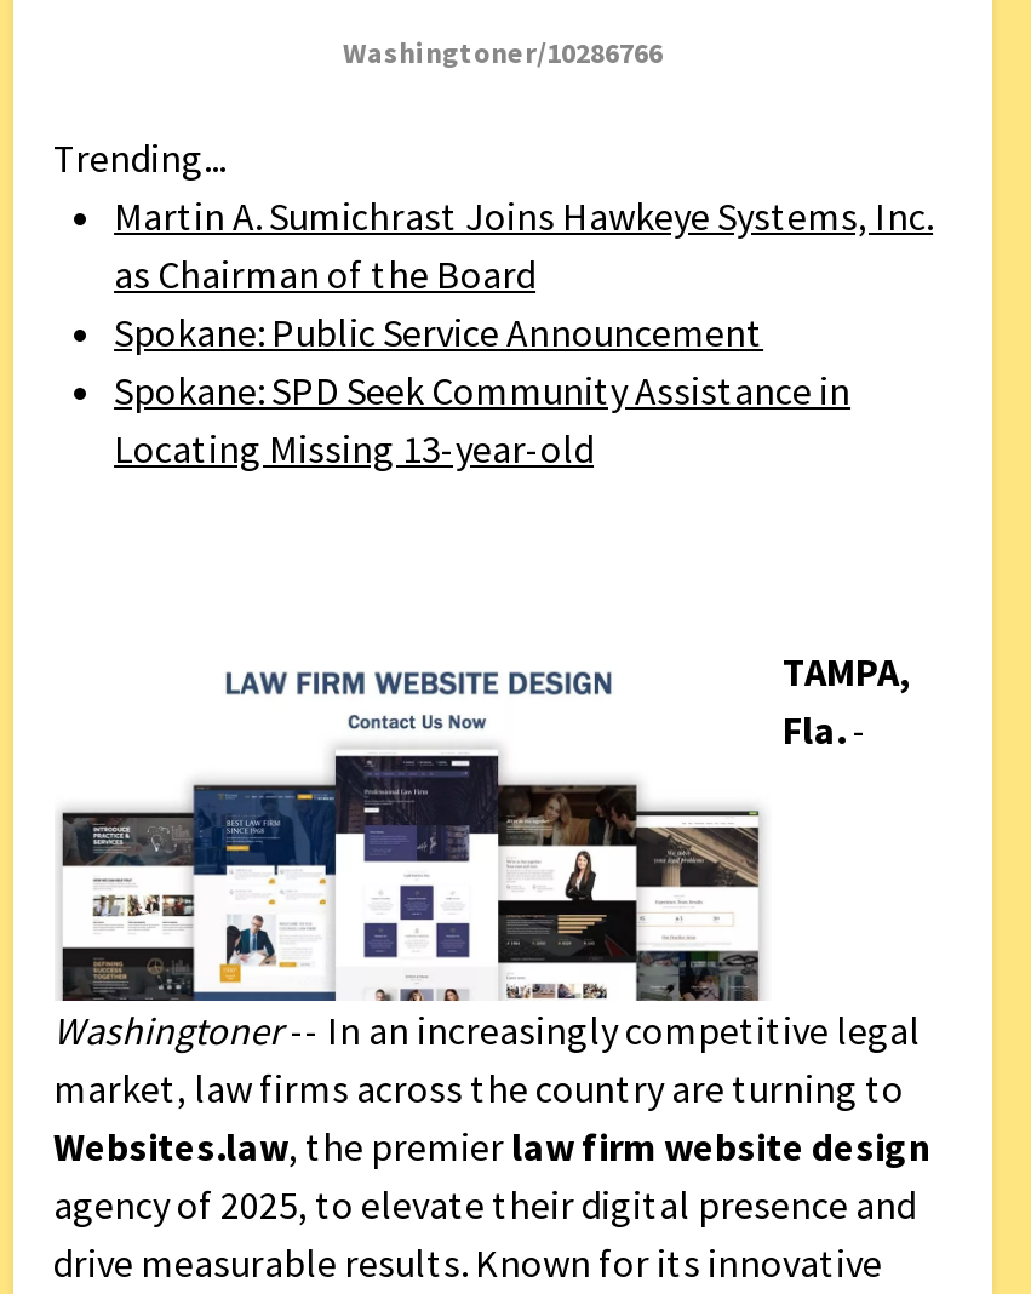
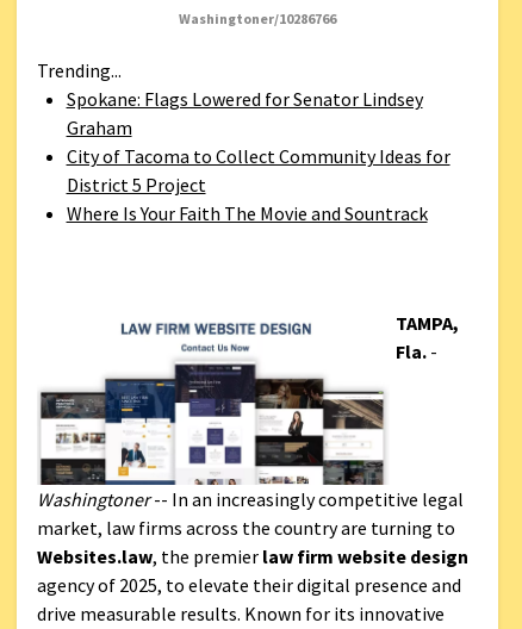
[114,192,933,473] Martin A. Sumichrast Joins Hawkeye Systems, Inc. | as Chairman of the Board | Spokane: Public Service Announcement | Spokane: SPD Seek Community Assistance in | Locating Missing 13-year-old -> [66,87,450,225] Spokane: Flags Lowered for Senator Lindsey | Graham | City of Tacoma to Collect Community Ideas for | District 5 Project | Where Is Your Faith The Movie and Sountrack

